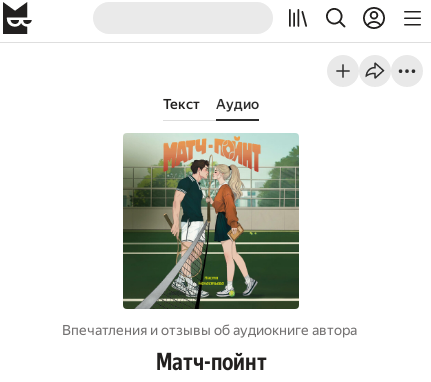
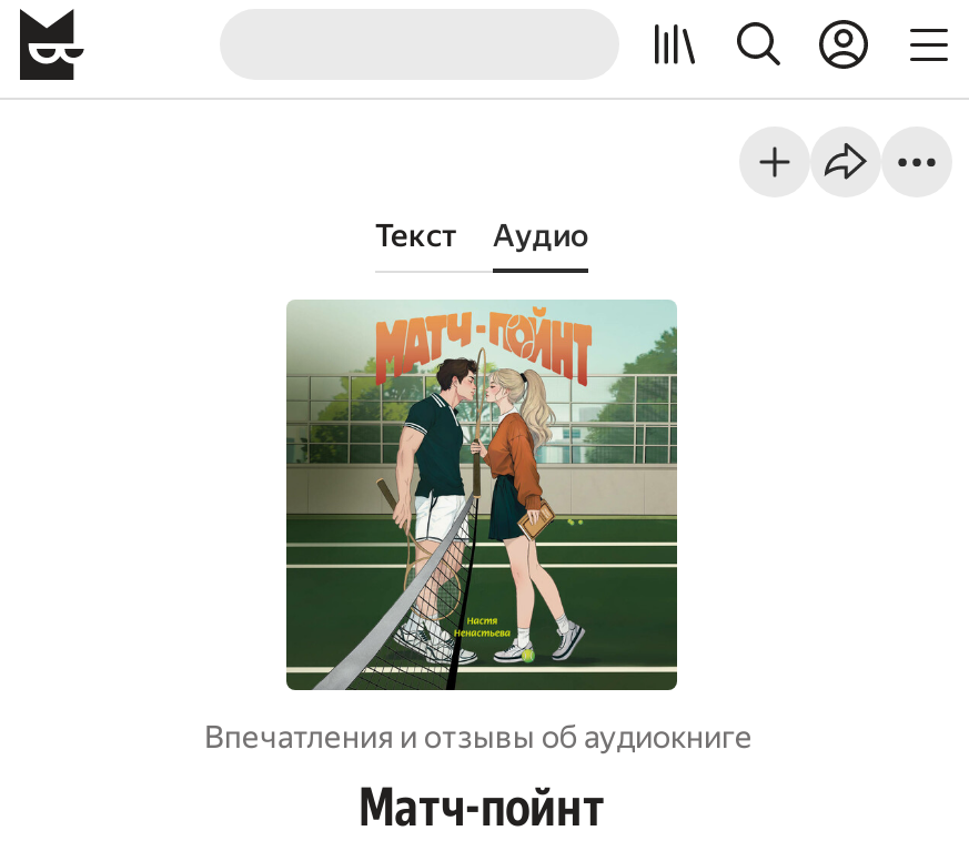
[62,322,357,338] Впечатления и отзывы об aудиокниге автора -> [204,719,753,754] Впечатления и отзывы об aудиокниге

